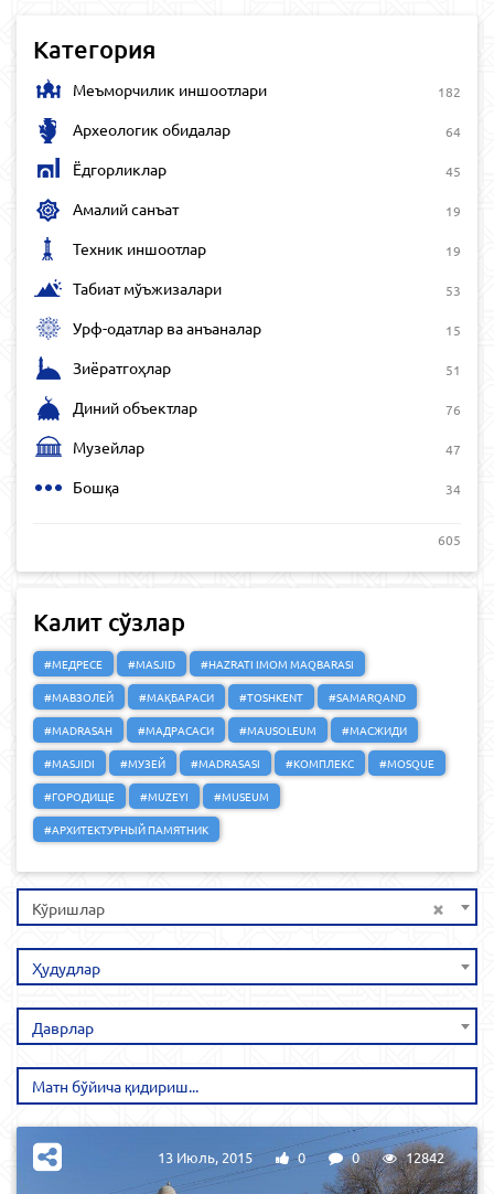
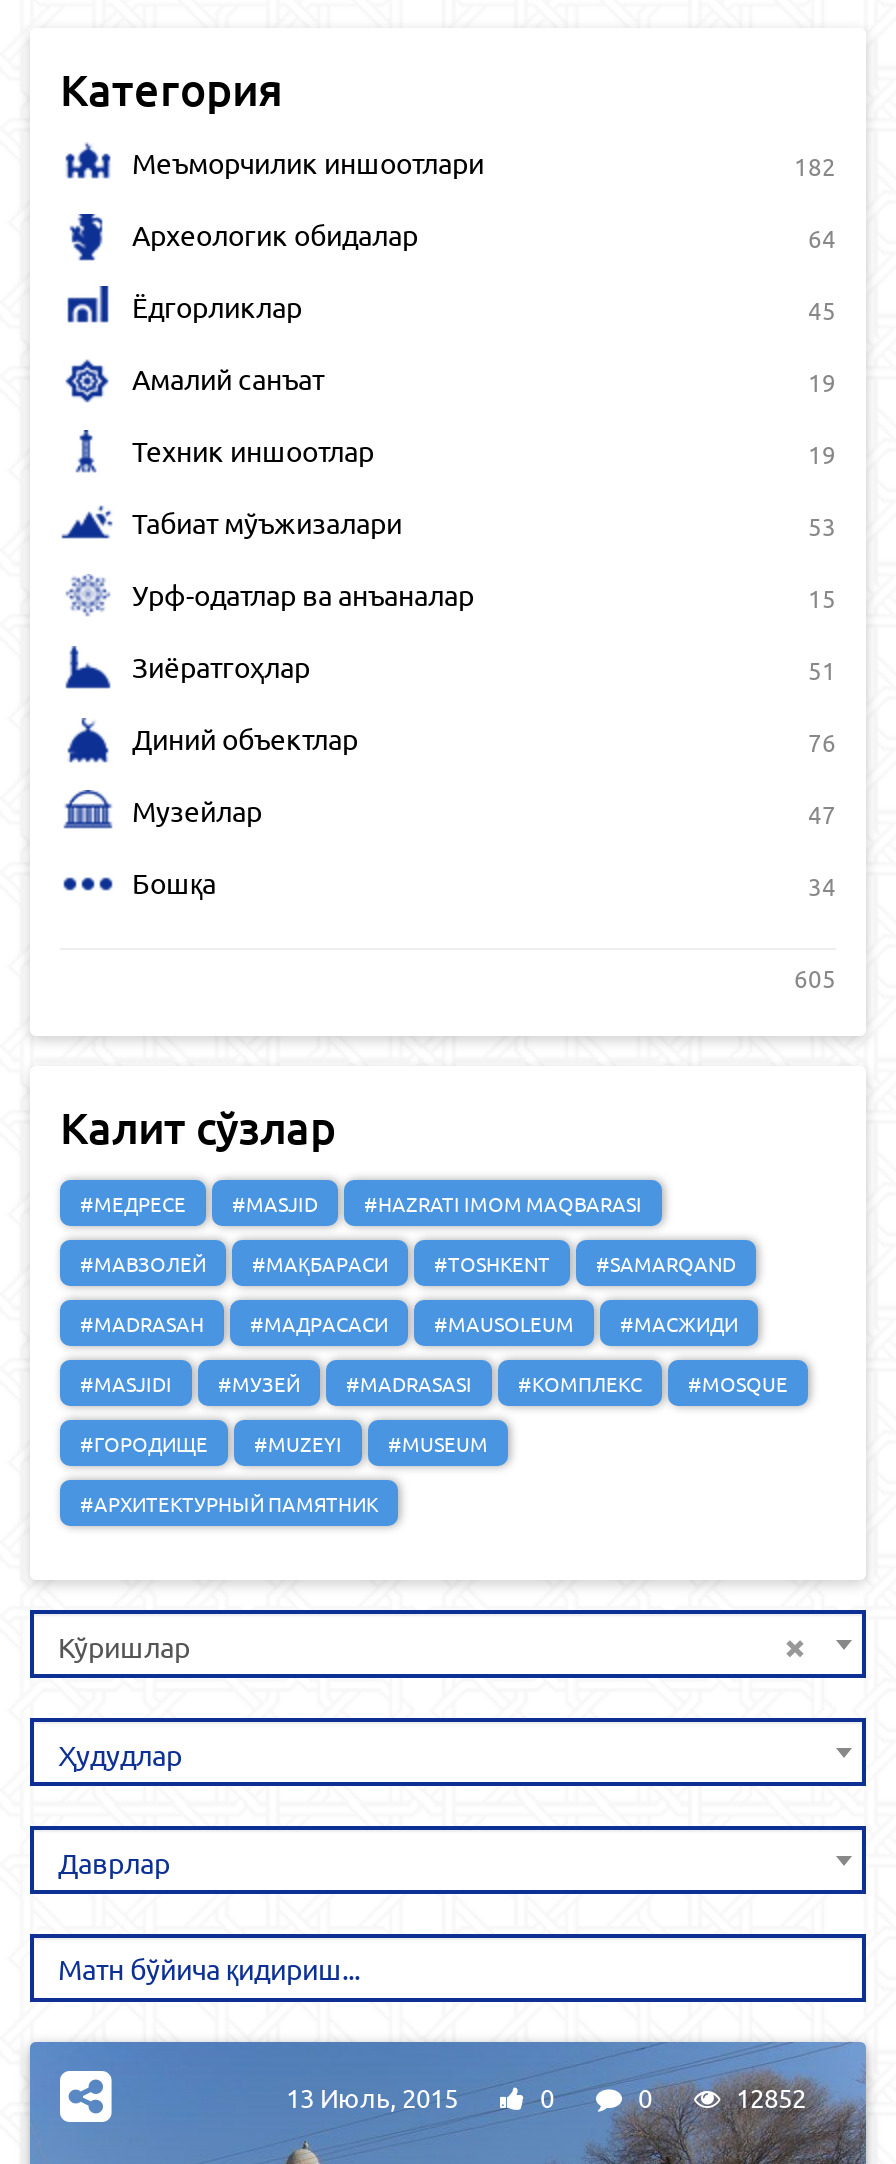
[402,1148,444,1166] 12842 -> [730,2080,806,2114] 12852

